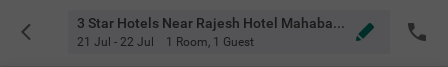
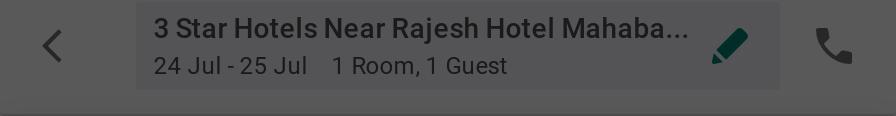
[77,35,254,49] 21 Jul - 22 Jul 1 Room, 1 Guest -> [154,52,508,80] 24 Jul - 25 Jul 1 Room, 1 Guest

